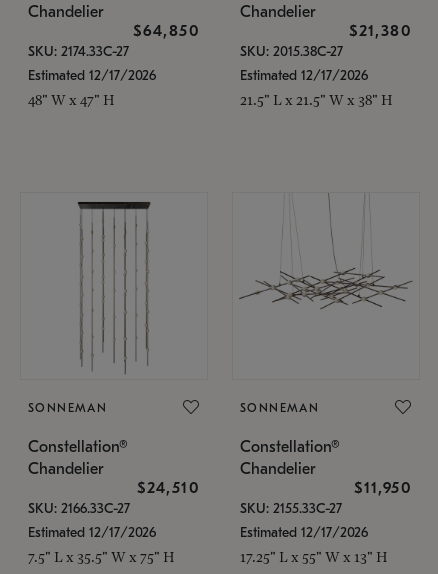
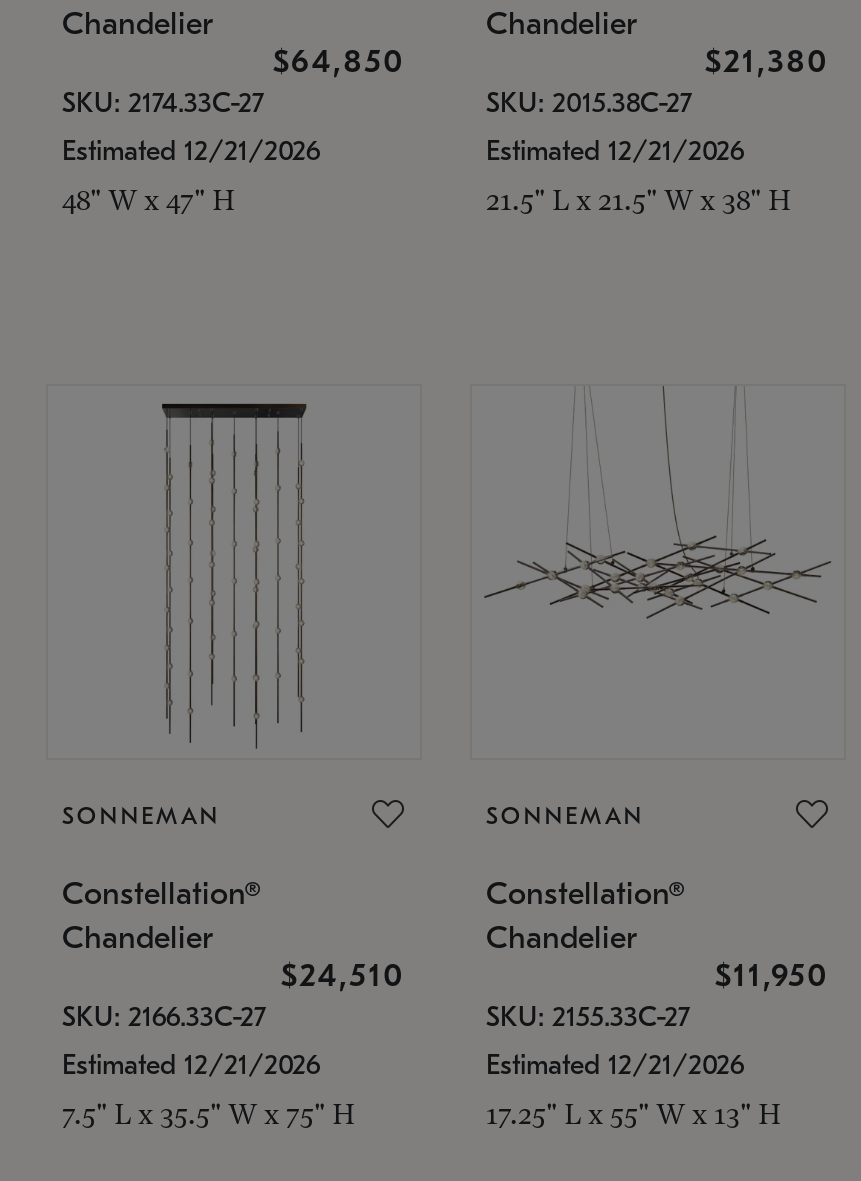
[28,67,156,84] Estimated 12/17/2026 -> [62,133,320,167] Estimated 12/21/2026
[240,67,368,84] Estimated 12/17/2026 -> [486,133,744,167] Estimated 12/21/2026
[28,524,156,541] Estimated 12/17/2026 -> [62,1047,320,1081] Estimated 12/21/2026
[240,524,368,541] Estimated 12/17/2026 -> [486,1047,744,1081] Estimated 12/21/2026

